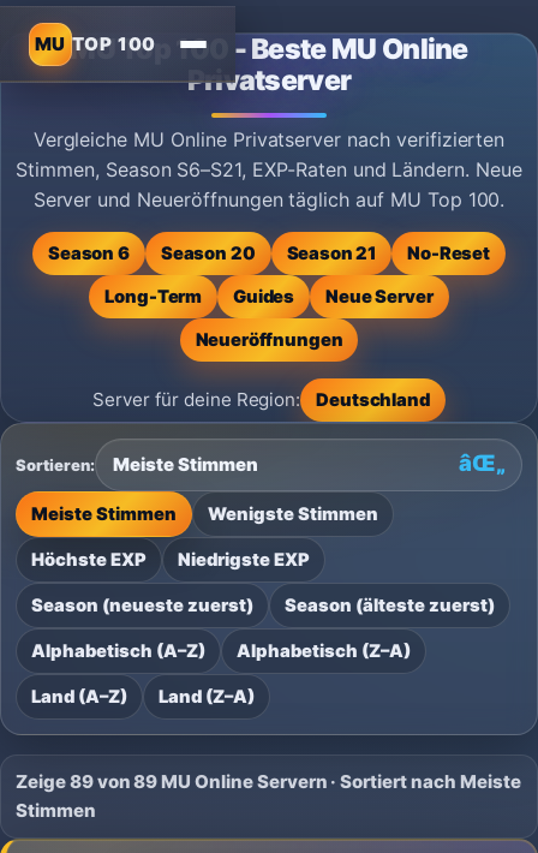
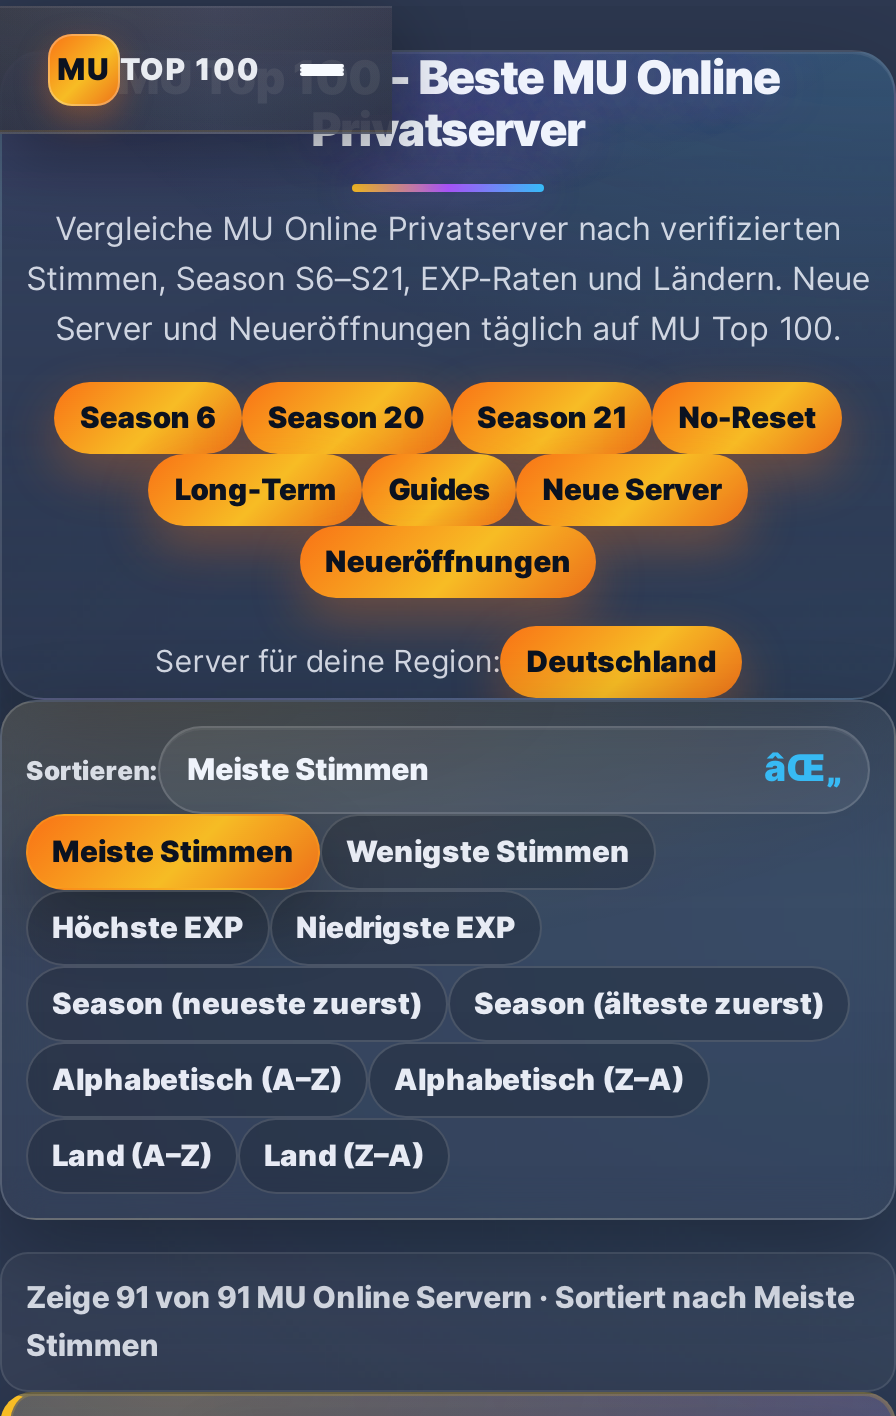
[16,770,521,793] Zeige 89 von 89 MU Online Servern · Sortiert nach Meiste -> [26,1278,855,1316] Zeige 91 von 91 MU Online Servern · Sortiert nach Meiste

